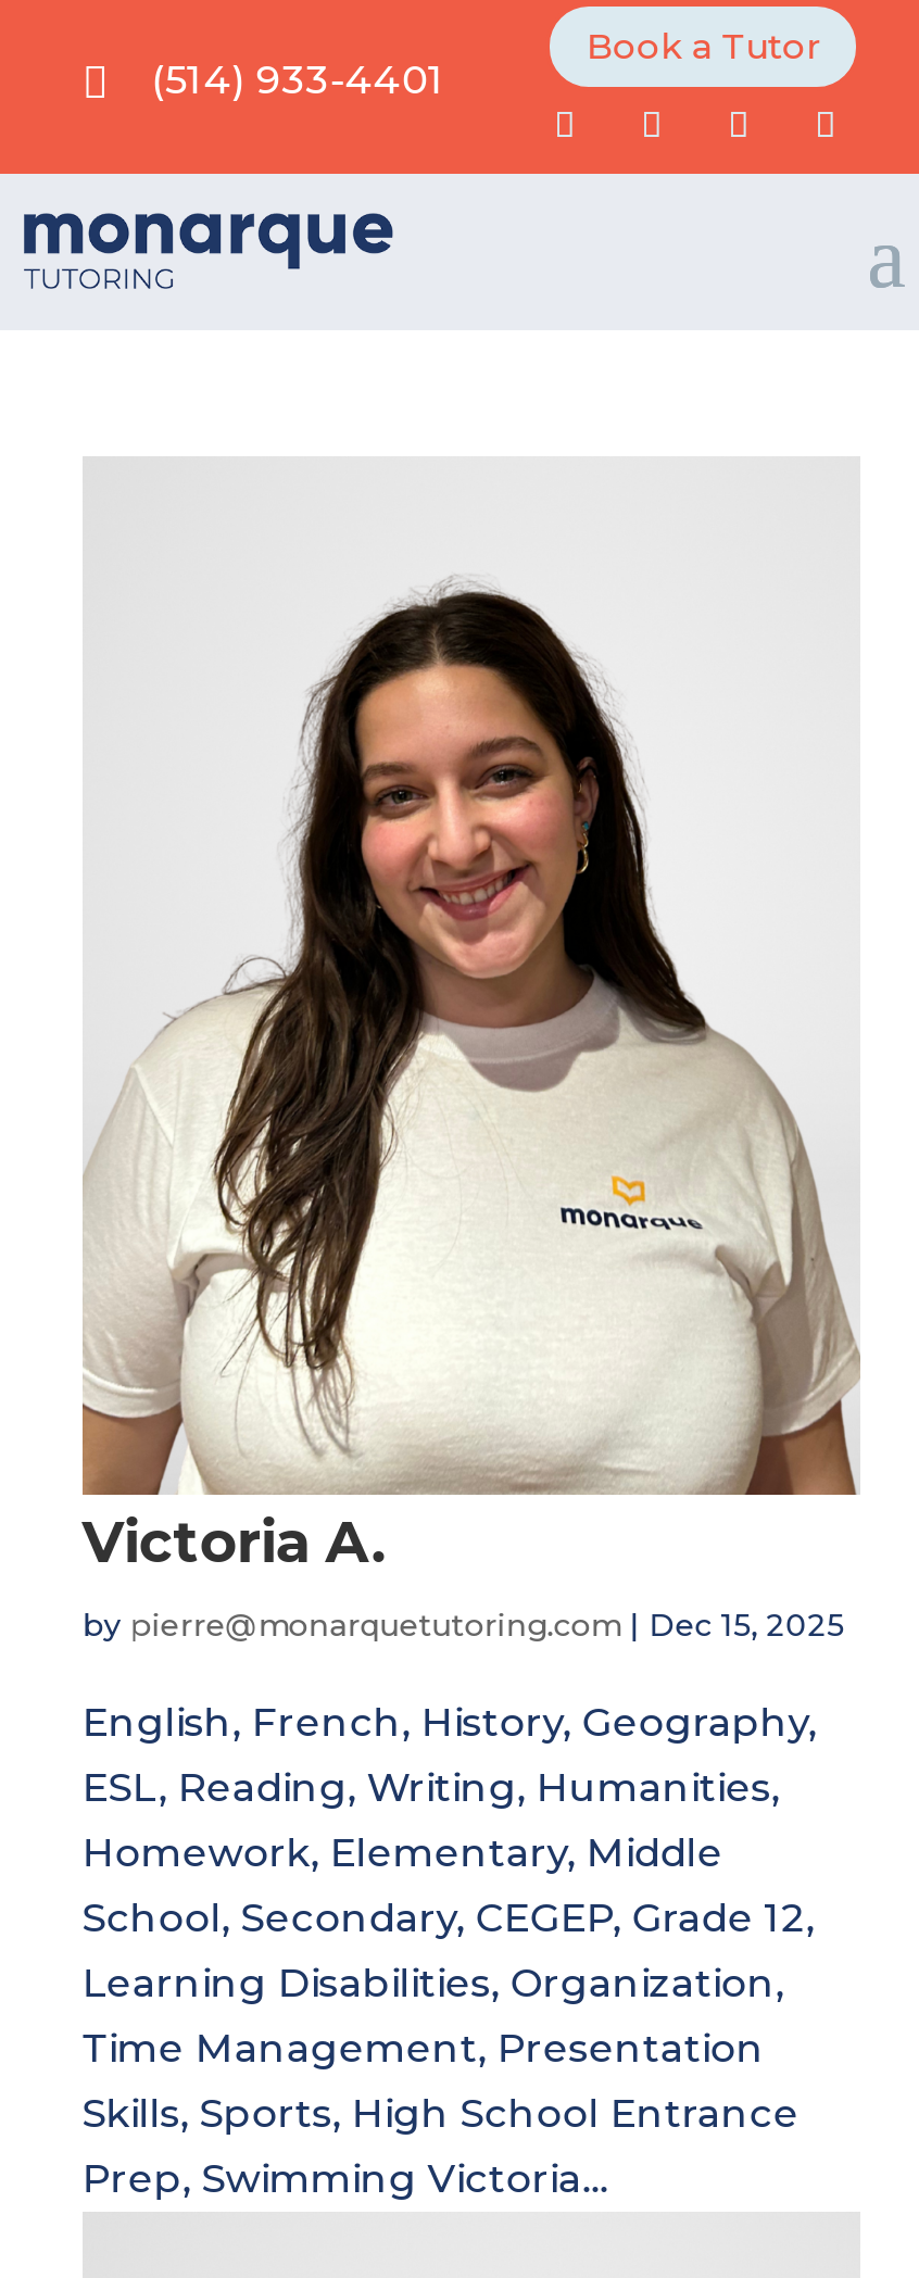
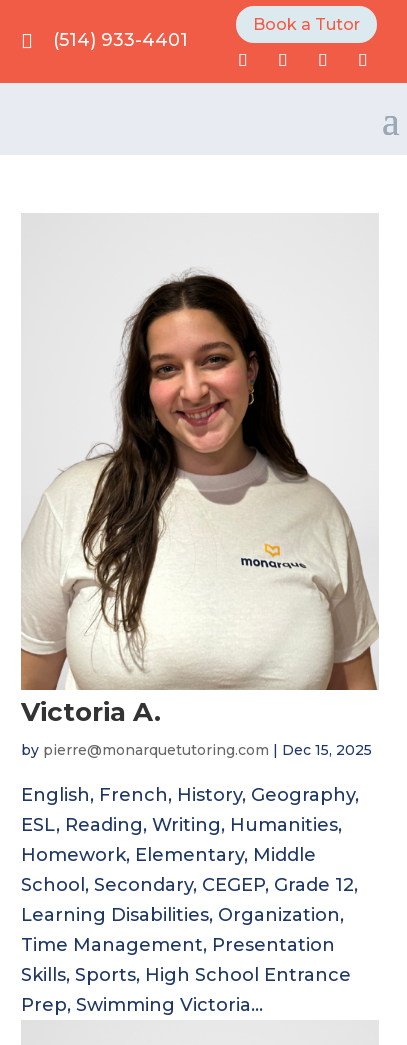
[22,211,395,291] [image] -> none

